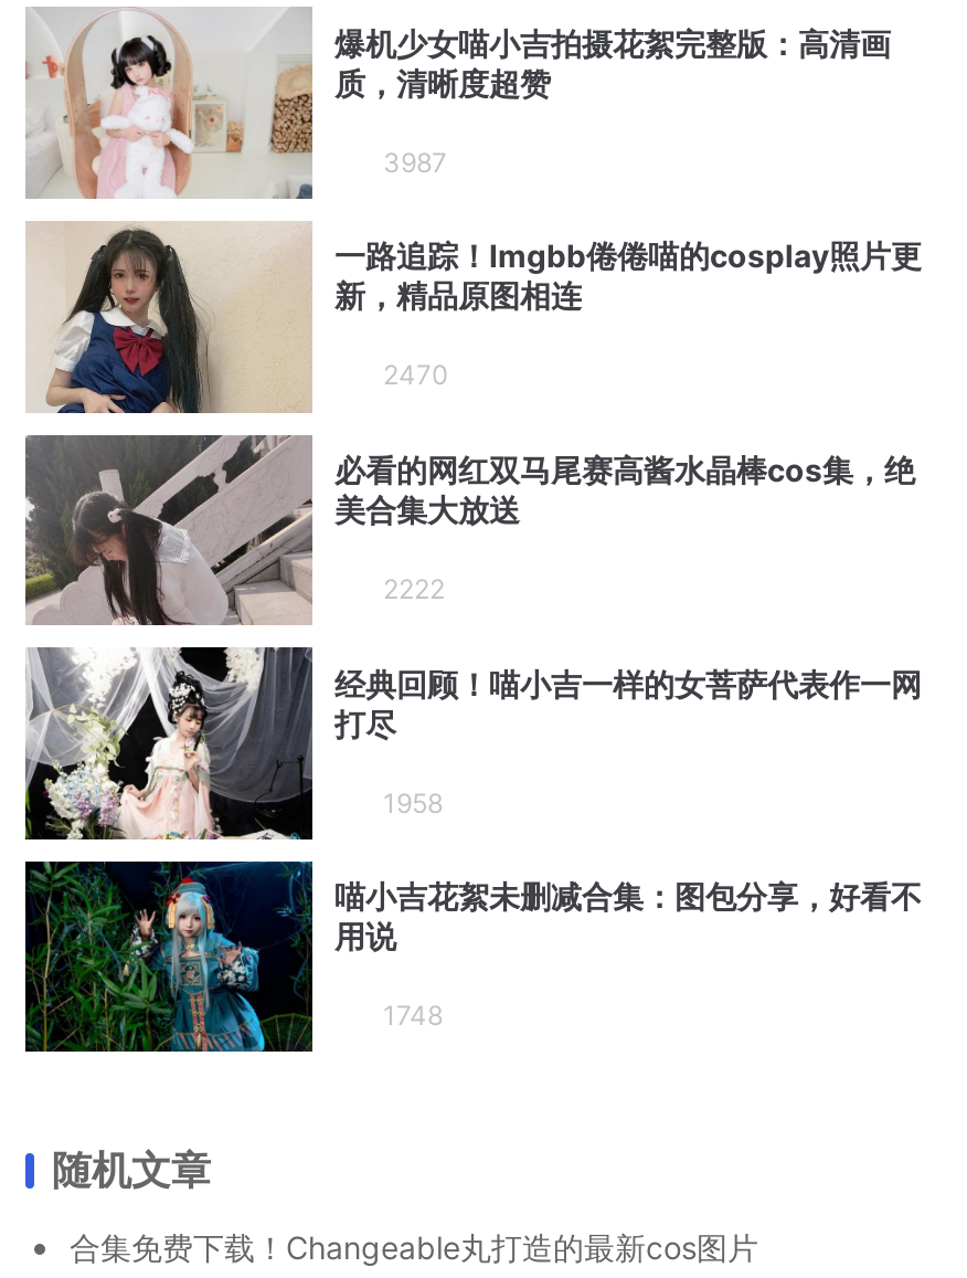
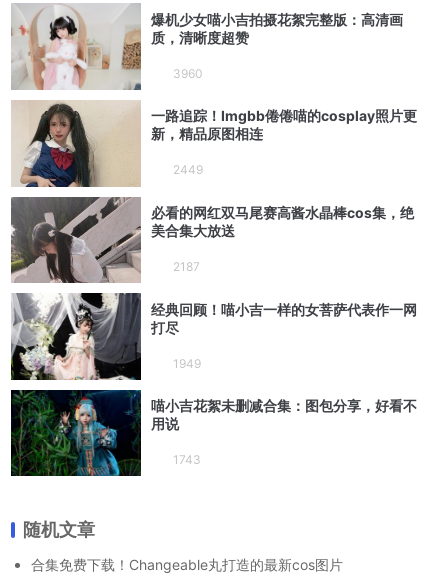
[383,145,447,178] 3987 -> [173,65,203,80] 3960
[383,358,449,391] 2470 -> [173,162,203,177] 2449
[383,572,445,605] 2222 -> [173,259,200,274] 2187
[383,785,443,818] 1958 -> [173,355,201,370] 1949
[383,999,443,1032] 1748 -> [173,452,201,467] 1743

